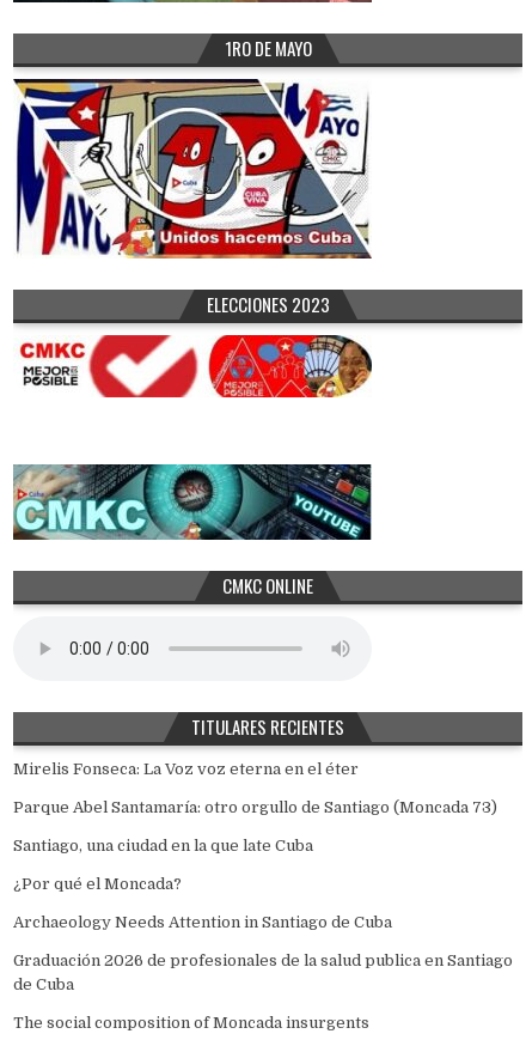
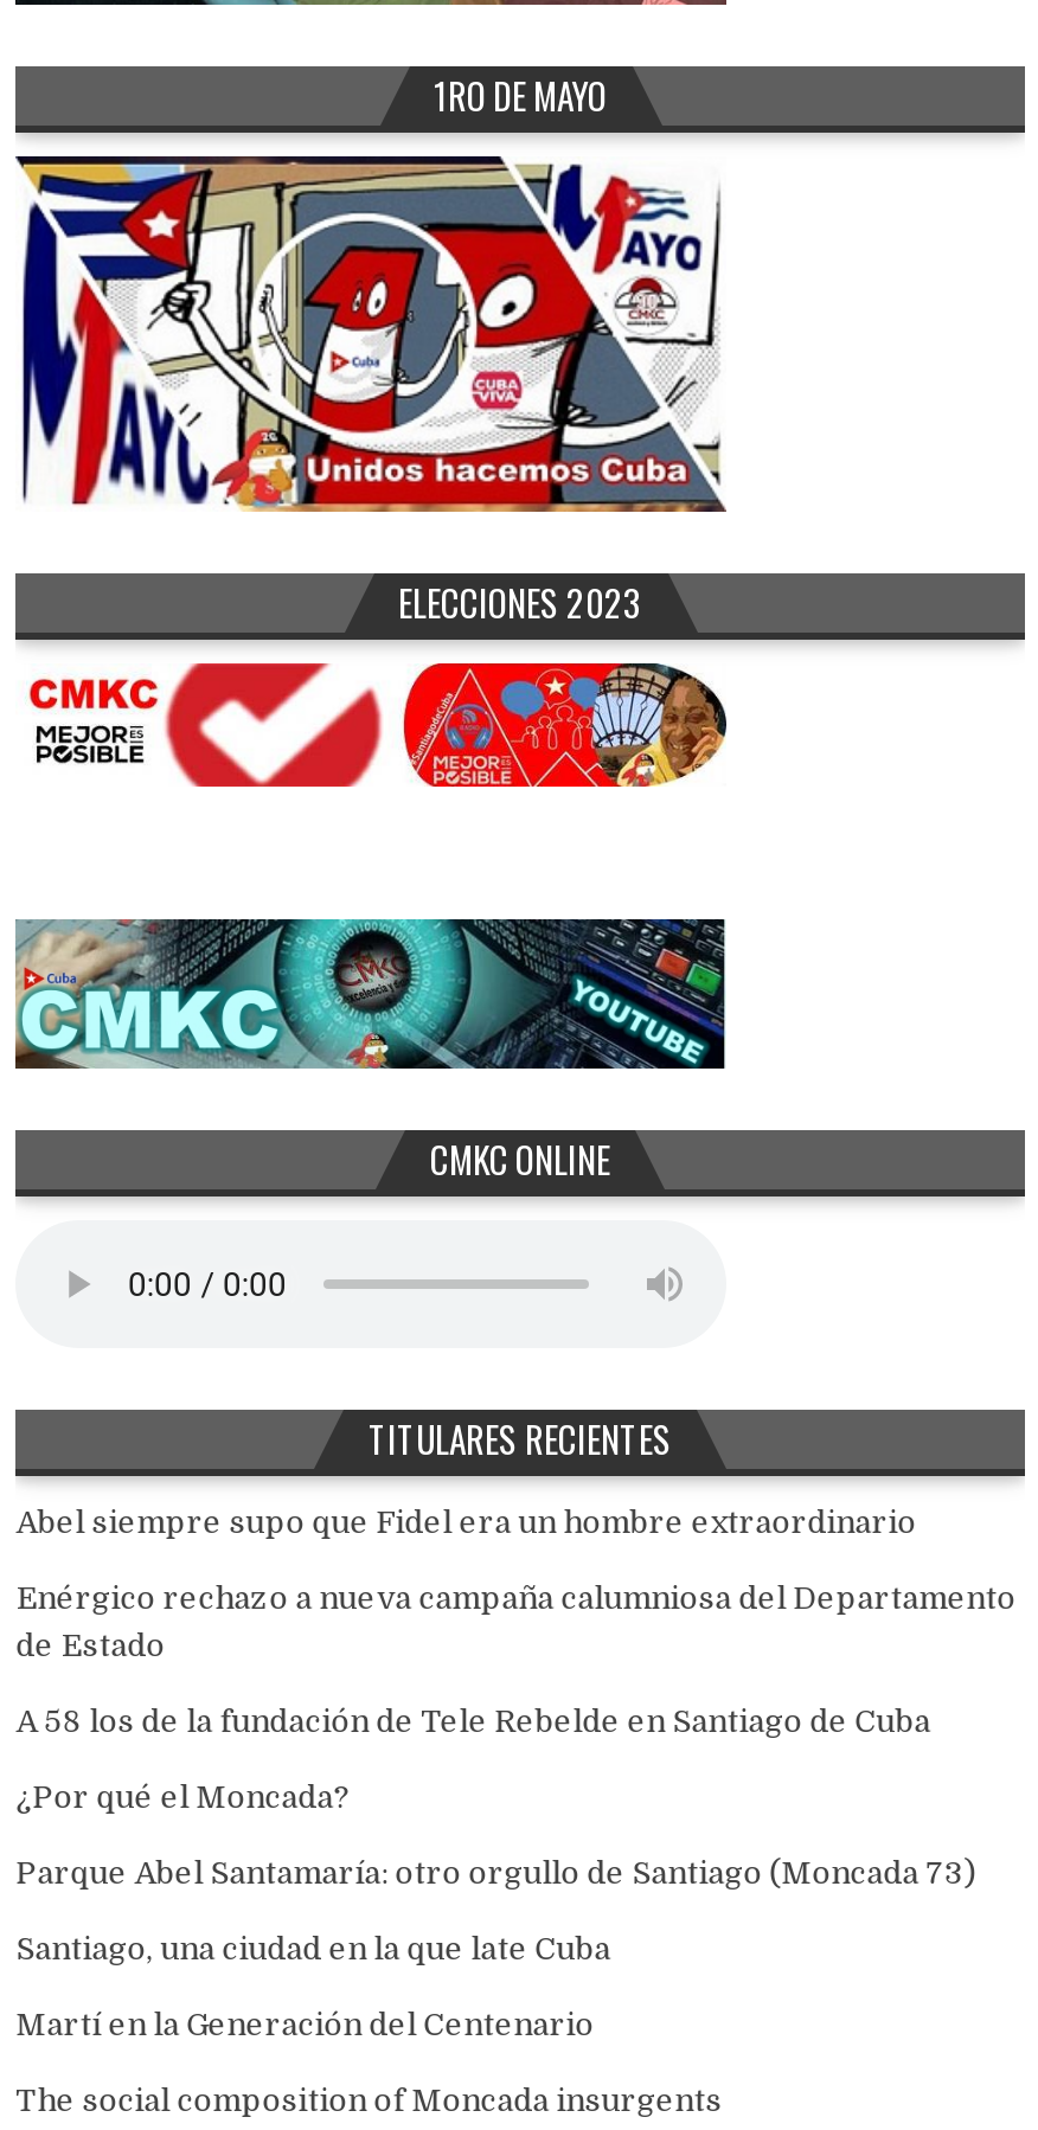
[13,760,359,778] Mirelis Fonseca: La Voz voz eterna en el éter -> [16,1505,1016,1740] Abel siempre supo que Fidel era un hombre extraordinario | Enérgico rechazo a nueva campaña calumniosa del Departamento | de Estado | A 58 los de la fundación de Tele Rebelde en Santiago de Cuba
moved [13,798,498,855] -> [16,1856,976,1967]: Parque Abel Santamaría: otro orgullo de Santiago (Moncada 73) | Santiago, una ciudad en la que late Cuba
moved [13,875,182,893] -> [16,1780,350,1816]: ¿Por qué el Moncada?
[13,913,513,993] Archaeology Needs Attention in Santiago de Cuba | Graduación 2026 de profesionales de la salud publica en Santiago | de Cuba -> [16,2008,594,2043] Martí en la Generación del Centenario

